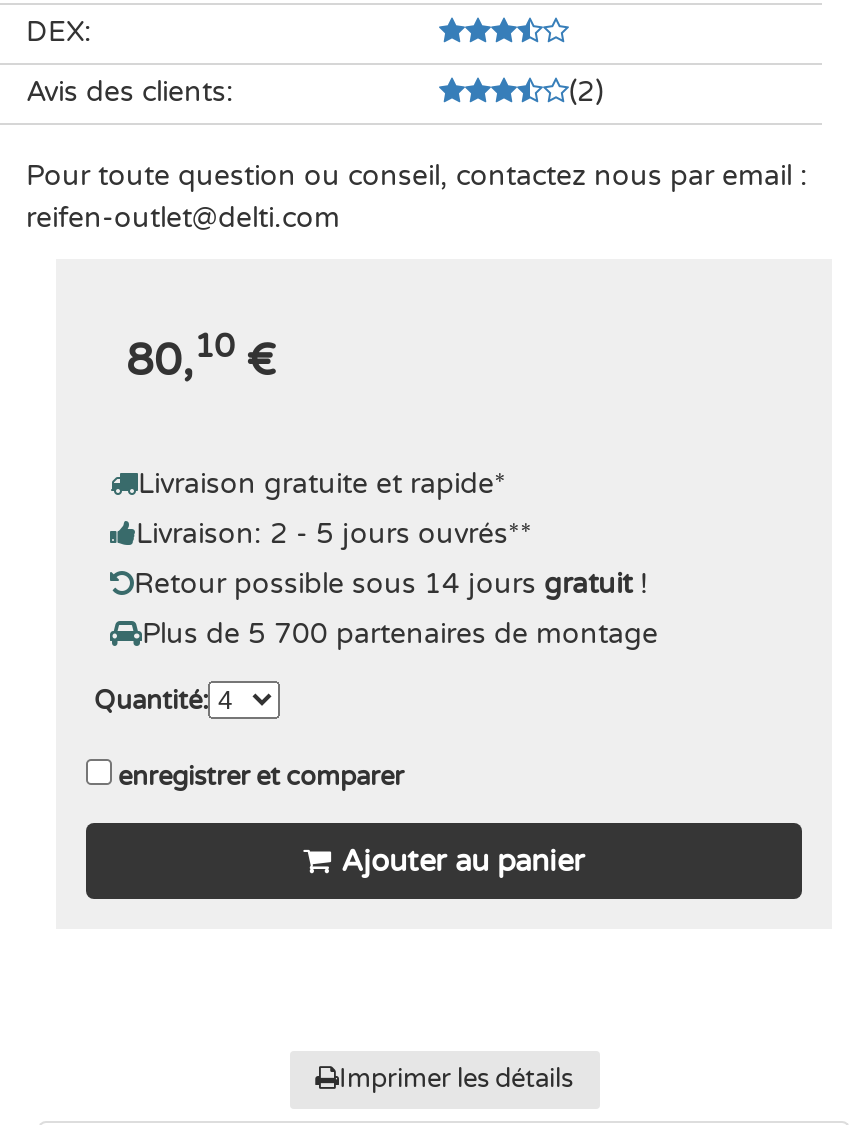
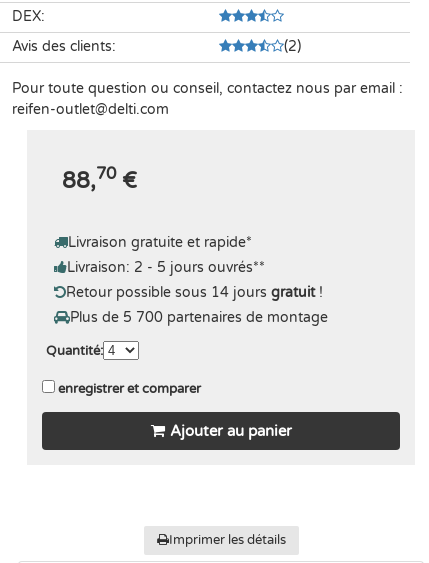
[126,328,276,386] 80,10 € -> [62,164,137,194] 88,70 €

